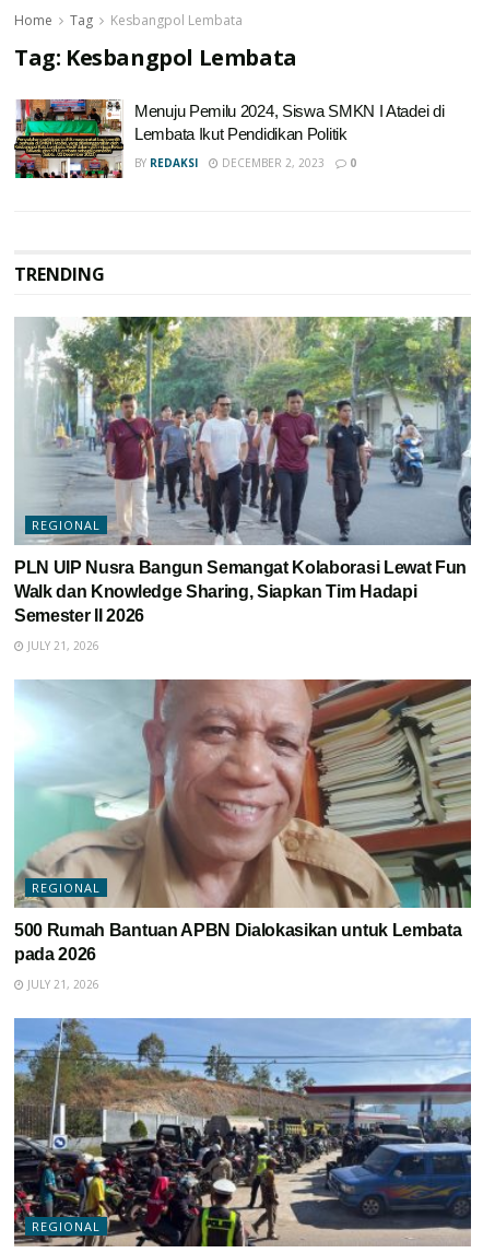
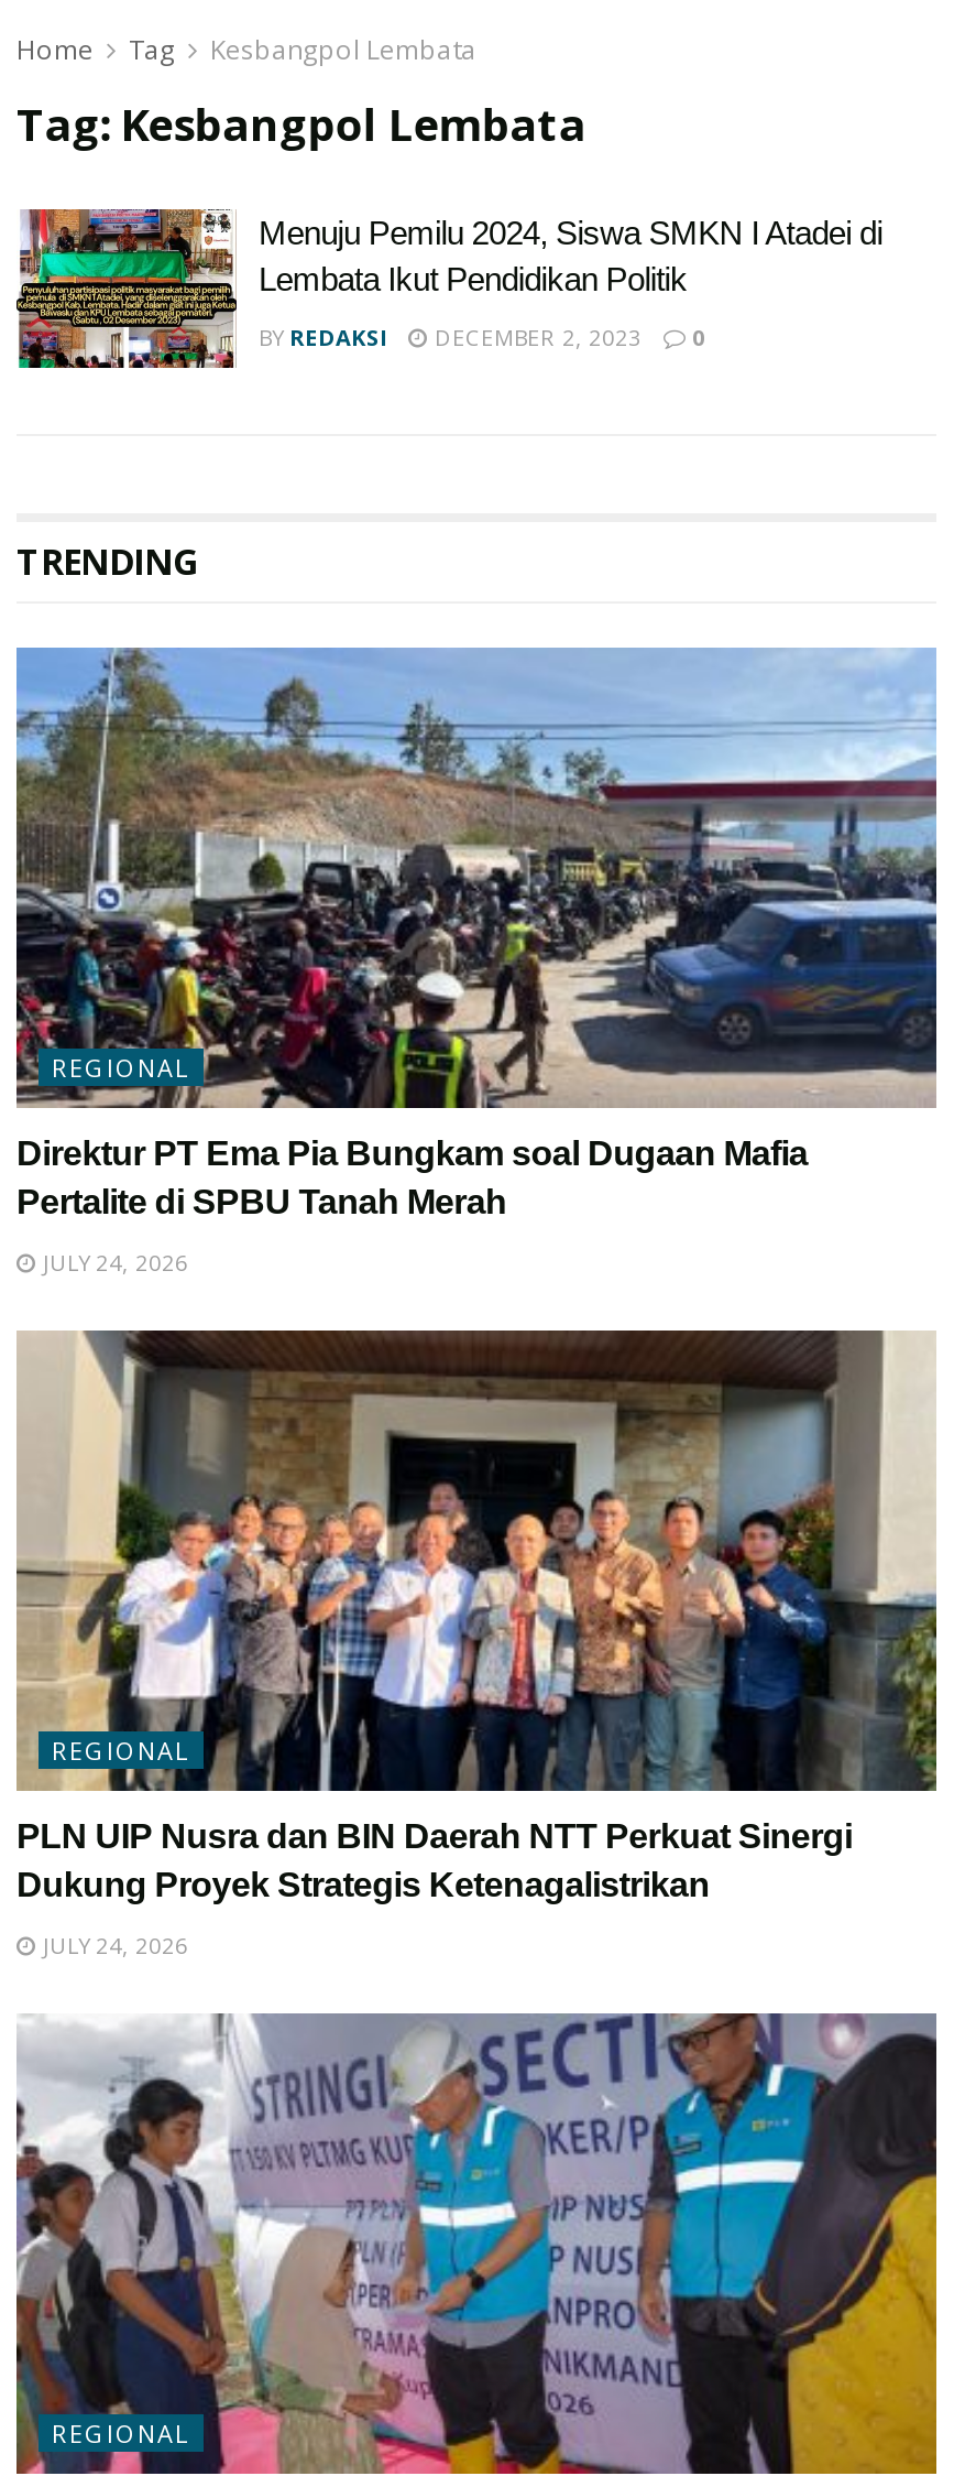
[14,316,472,624] [image] | PLN UIP Nusra Bangun Semangat Kolaborasi Lewat Fun | Walk dan Knowledge Sharing, Siapkan Tim Hadapi | Semester II 2026 -> [14,645,939,1219] [image] | Direktur PT Ema Pia Bungkam soal Dugaan Mafia | Pertalite di SPBU Tanah Merah
[24,637,99,653] JULY 21, 2026 -> [36,1246,188,1277] JULY 24, 2026
[14,678,472,963] [image] | 500 Rumah Bantuan APBN Dialokasikan untuk Lembata | pada 2026 -> [17,1328,936,1902] [image] | PLN UIP Nusra dan BIN Daerah NTT Perkuat Sinergi | Dukung Proyek Strategis Ketenagalistrikan
[24,976,99,991] JULY 21, 2026 -> [36,1929,188,1959] JULY 24, 2026
[13,1017,472,1248] [image] -> [14,2011,939,2476] [image]

